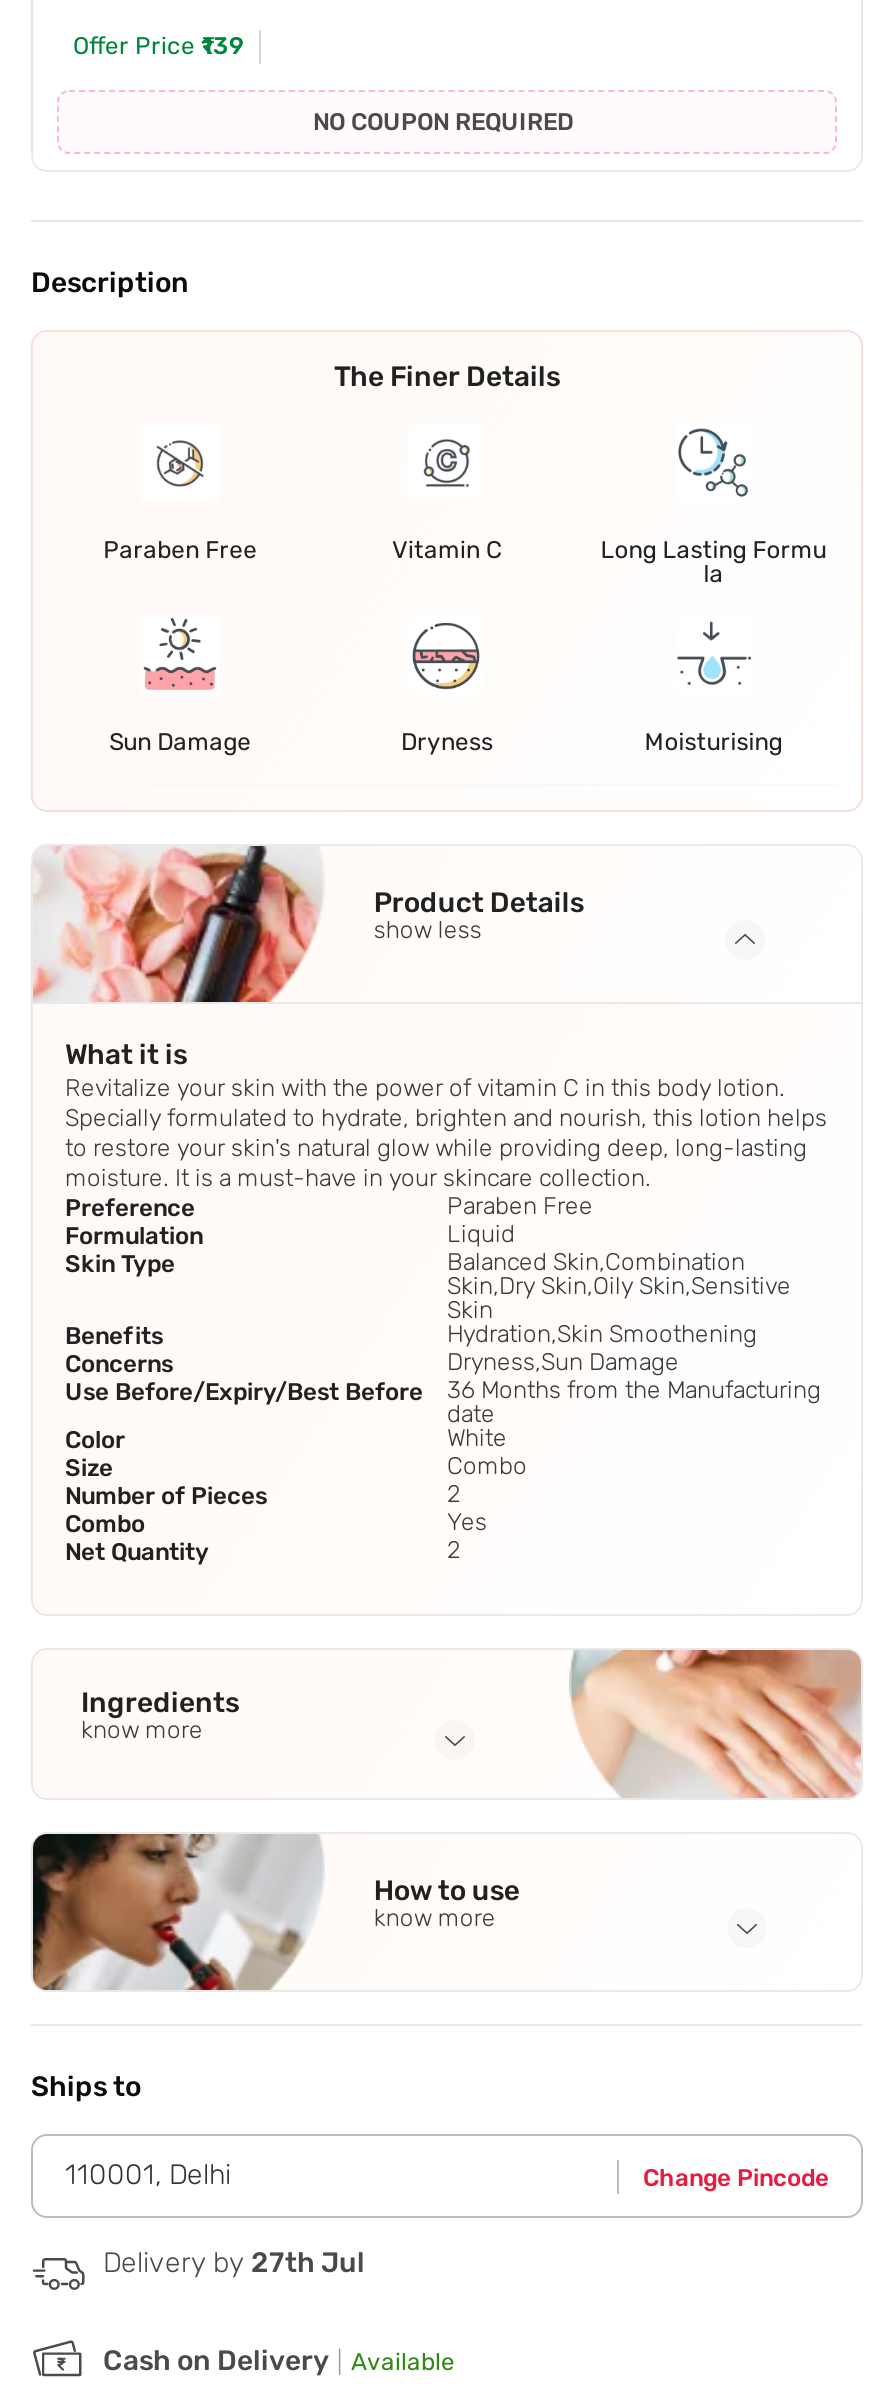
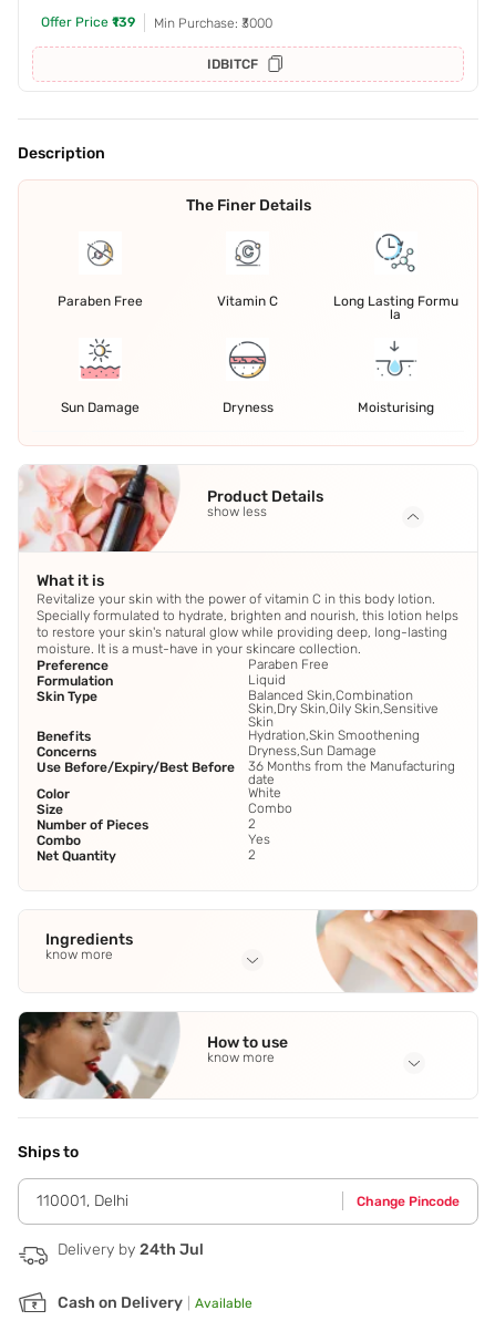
[313,109,573,137] NO COUPON REQUIRED -> [154,15,272,72] Min Purchase: ₹3000 | IDBITCF
[103,2246,365,2280] Delivery by 27th Jul -> [58,1240,204,1259] Delivery by 24th Jul

